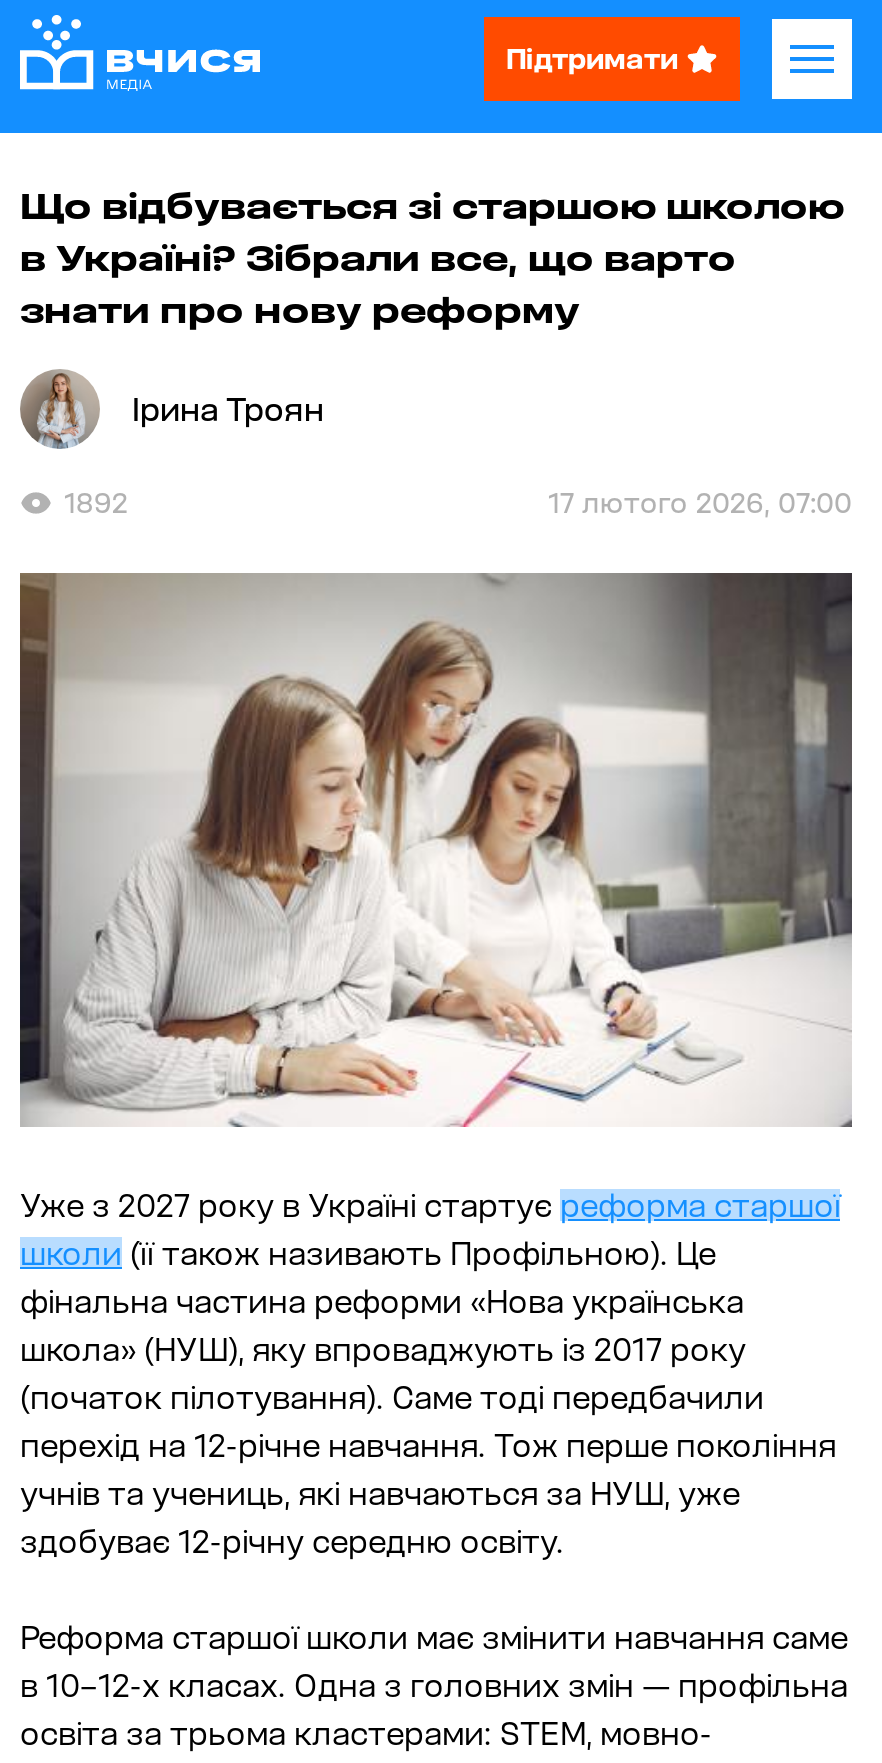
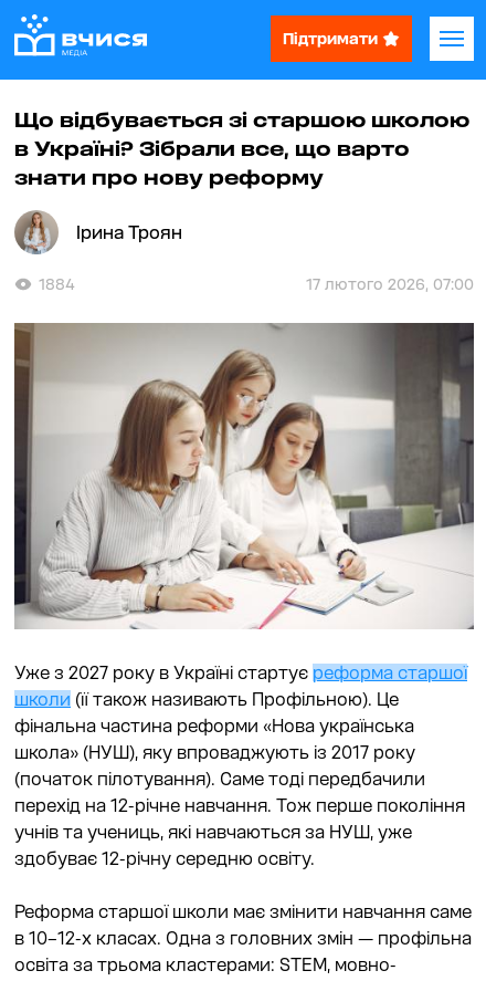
[64,489,128,517] 1892 -> [39,276,75,292] 1884

